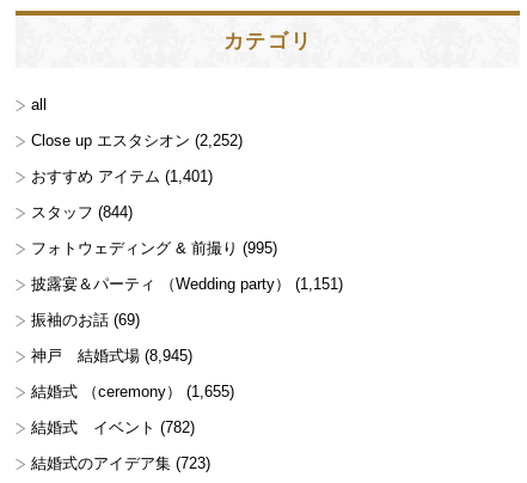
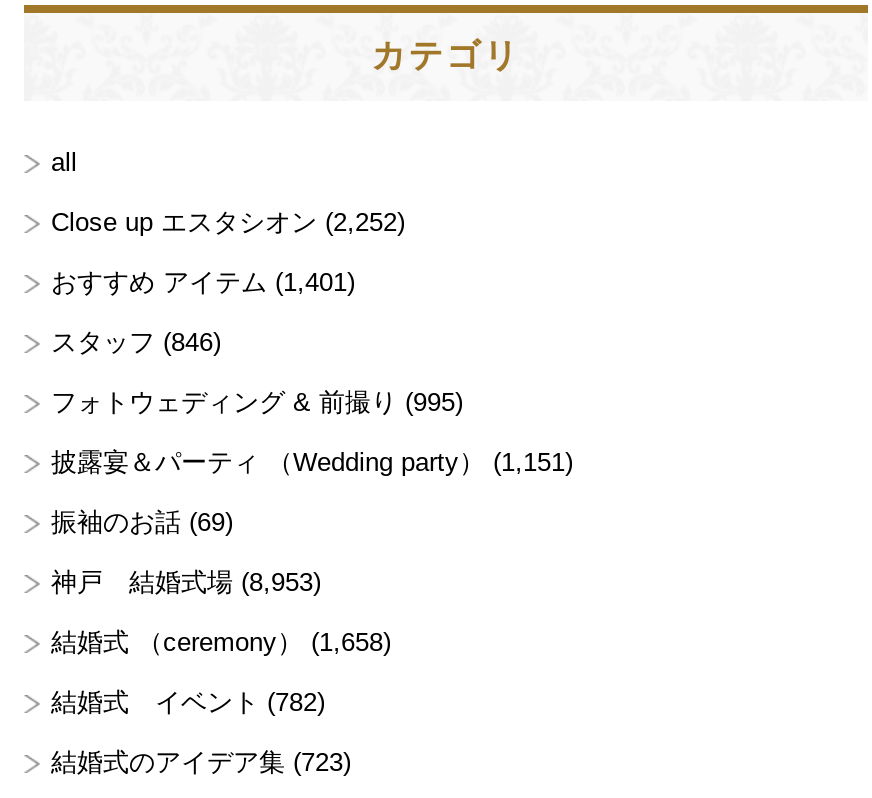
[32,204,133,222] スタッフ(844) -> [51,328,221,358] スタッフ(846)
[32,347,193,365] 神戸 結婚式場(8,945) -> [51,568,321,598] 神戸 結婚式場(8,953)
[32,383,235,401] 結婚式 （ceremony）(1,655) -> [51,628,391,658] 結婚式 （ceremony）(1,658)

